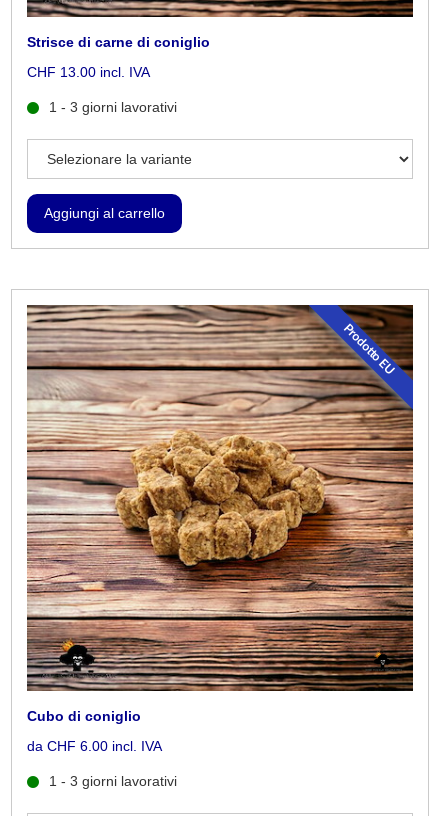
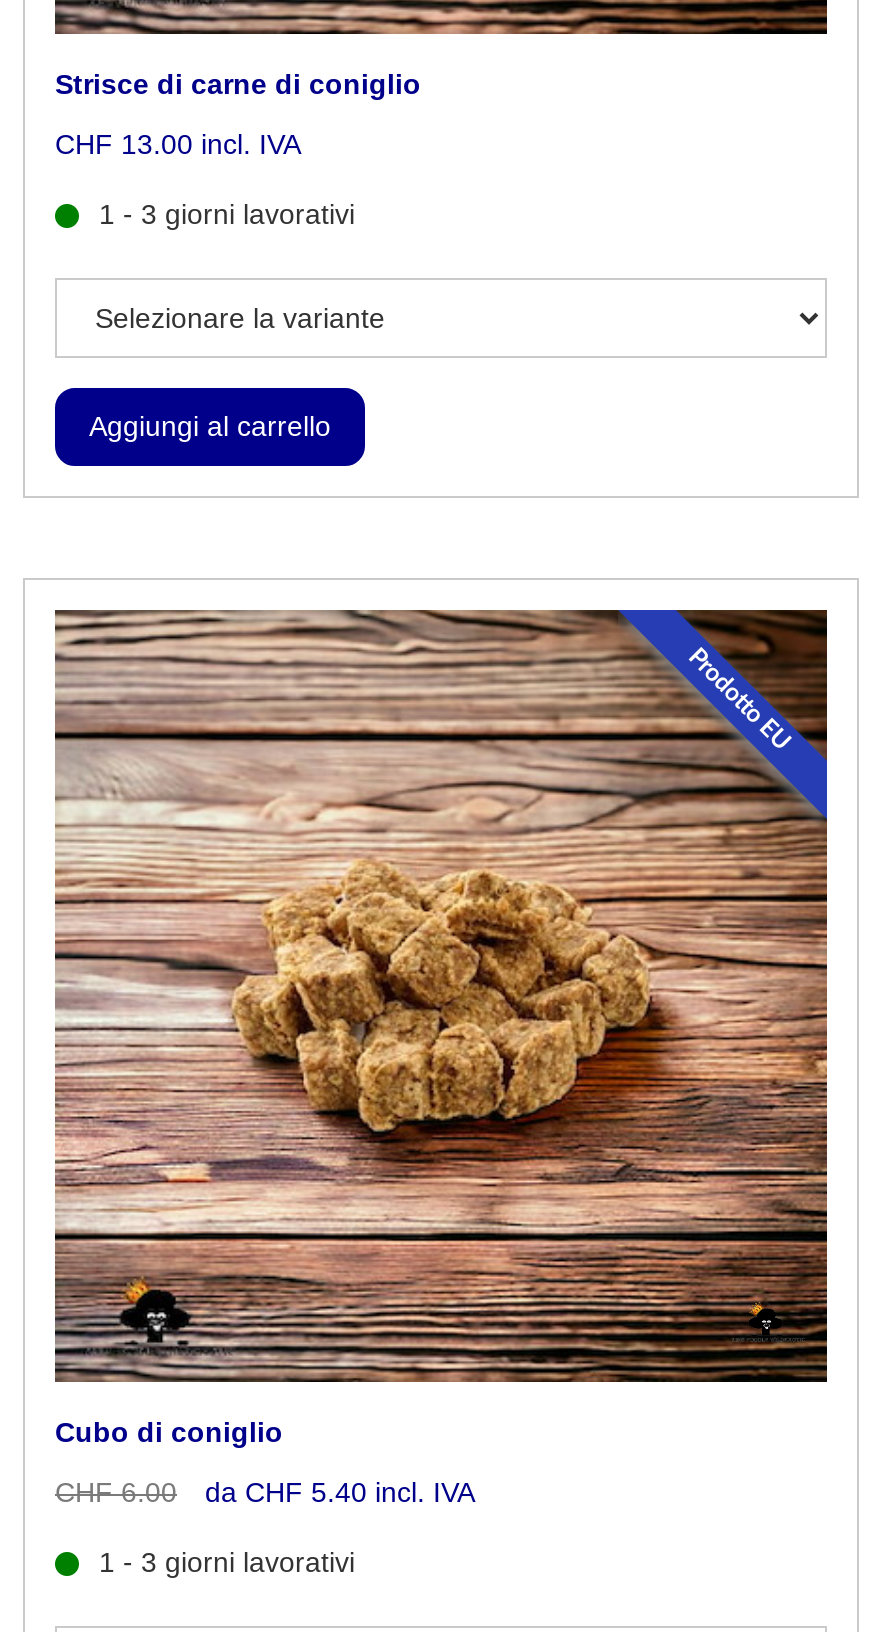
[27,738,162,754] da CHF 6.00 incl. IVA -> [55,1476,475,1508] CHF 6.00 | da CHF 5.40 incl. IVA

